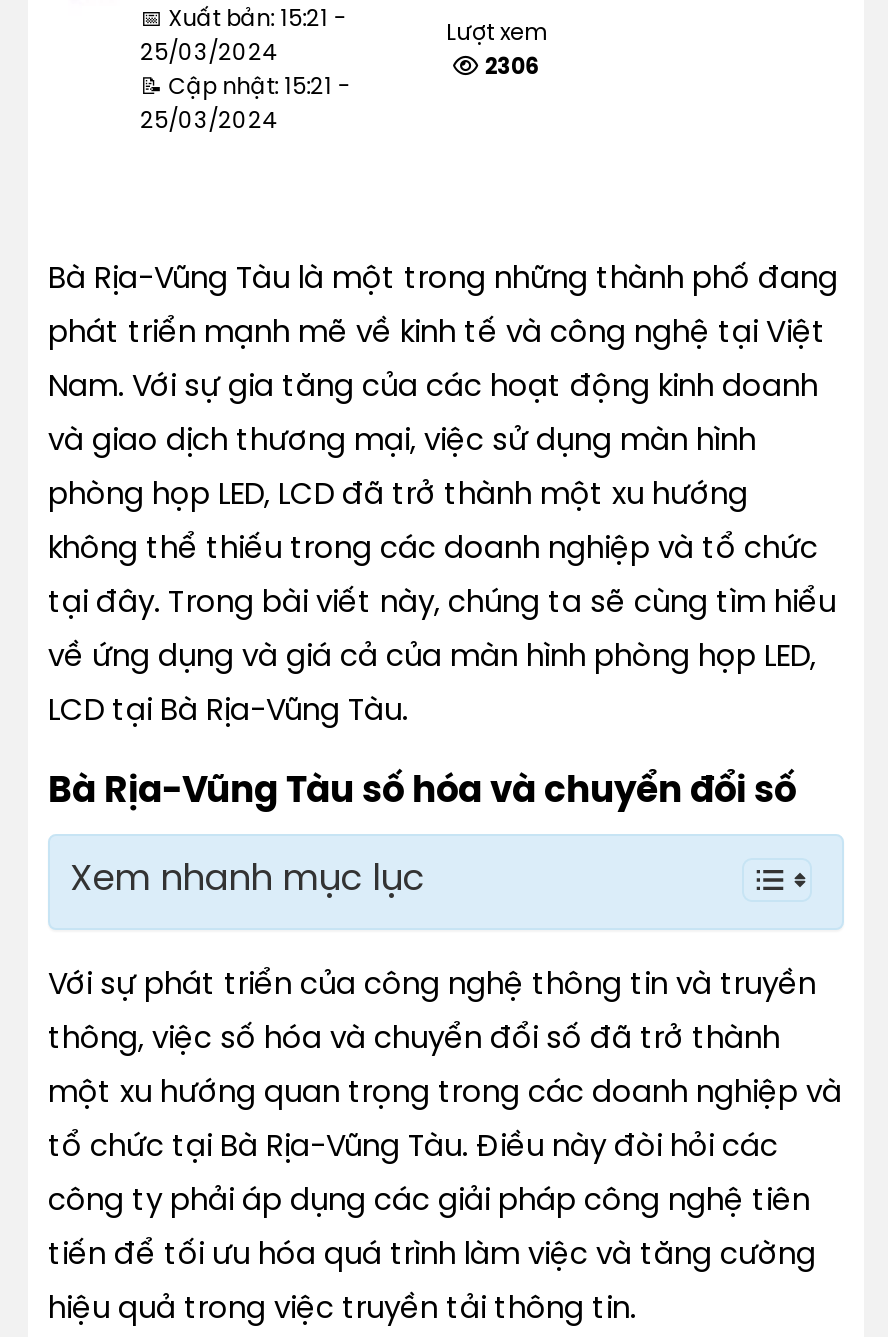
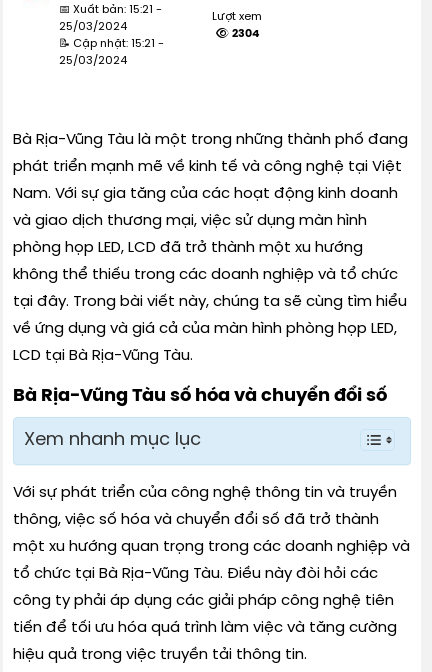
[485,56,539,80] 2306 -> [231,28,258,40] 2304

